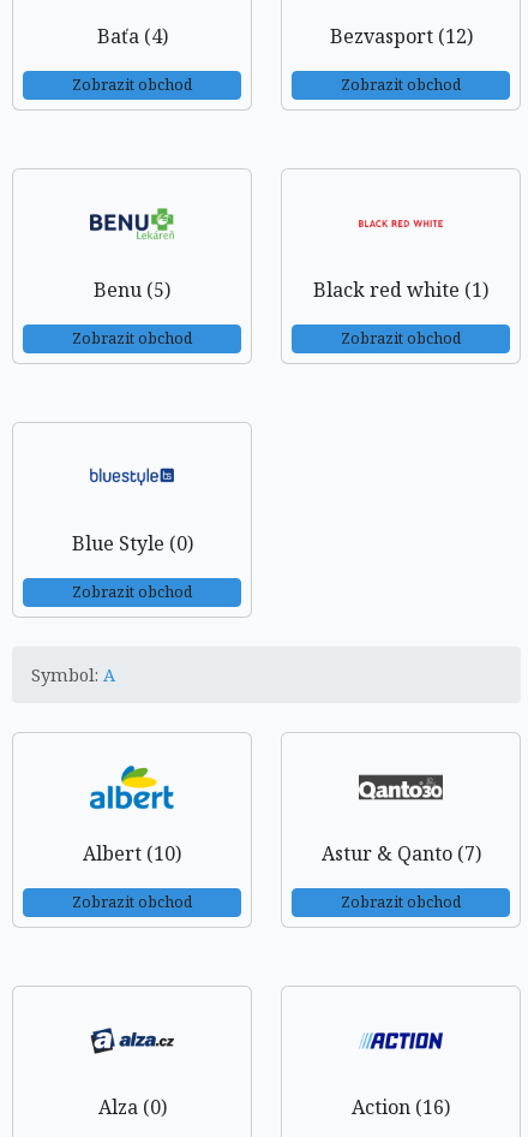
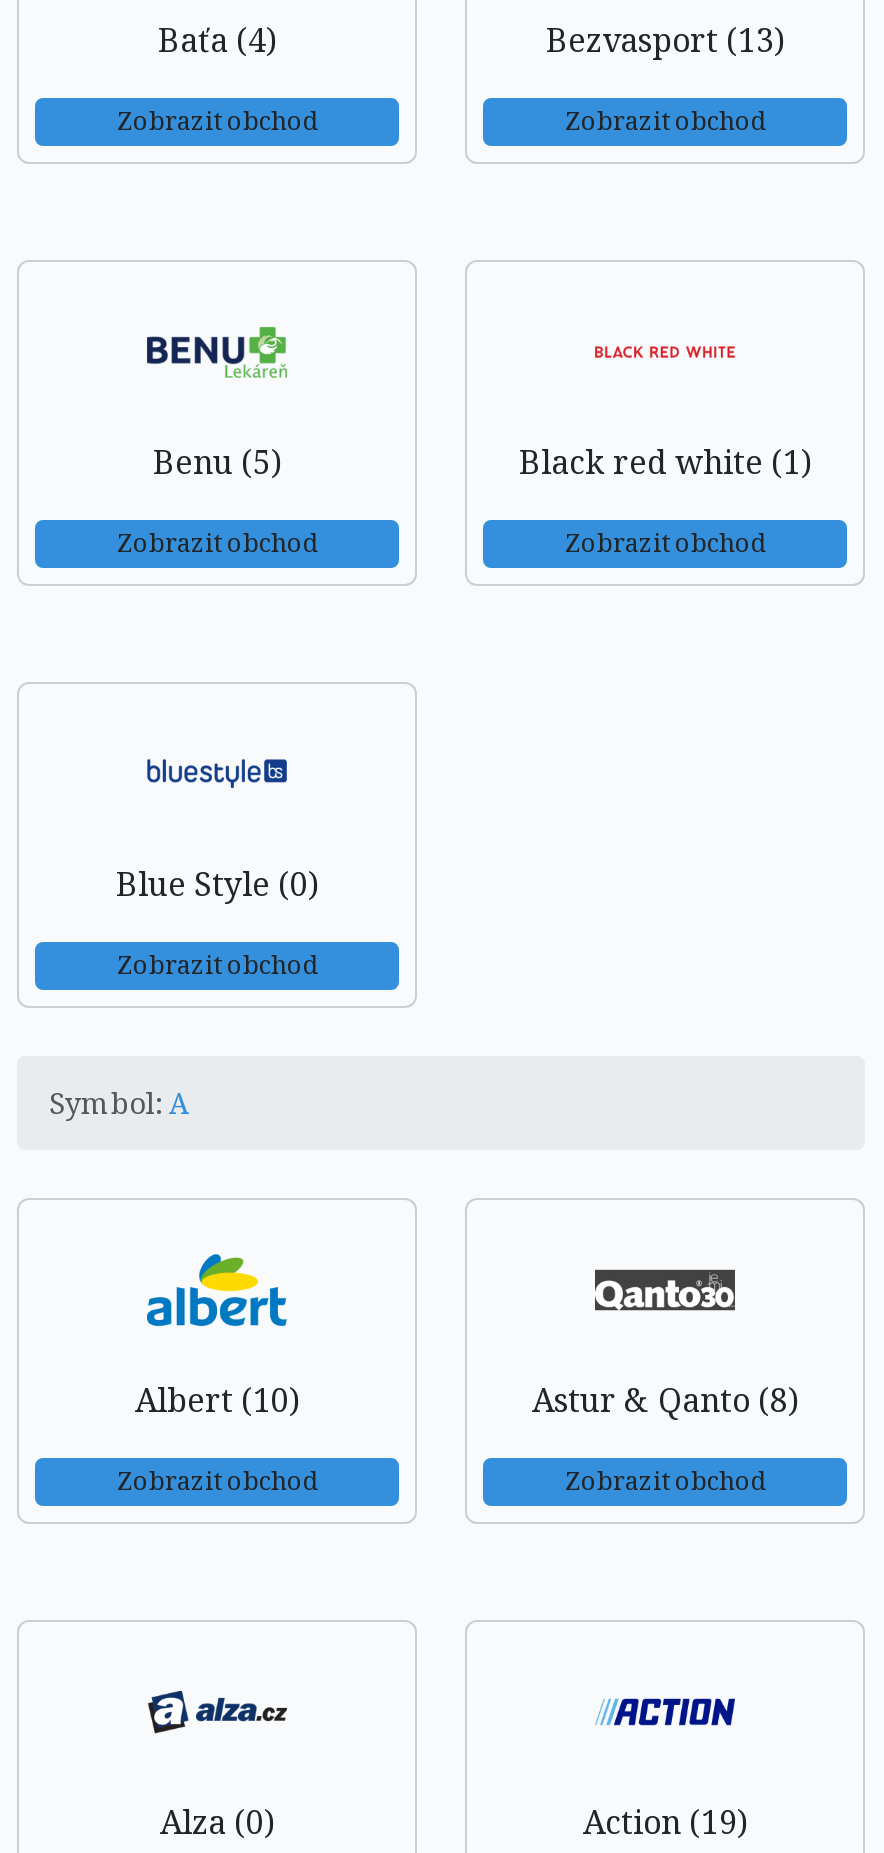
[329,23,472,49] Bezvasport (12) -> [546,18,784,62] Bezvasport (13)
[321,840,481,867] Astur & Qanto (7) -> [532,1378,798,1422] Astur & Qanto (8)
[352,1094,450,1120] Action (16) -> [583,1800,747,1844] Action (19)

